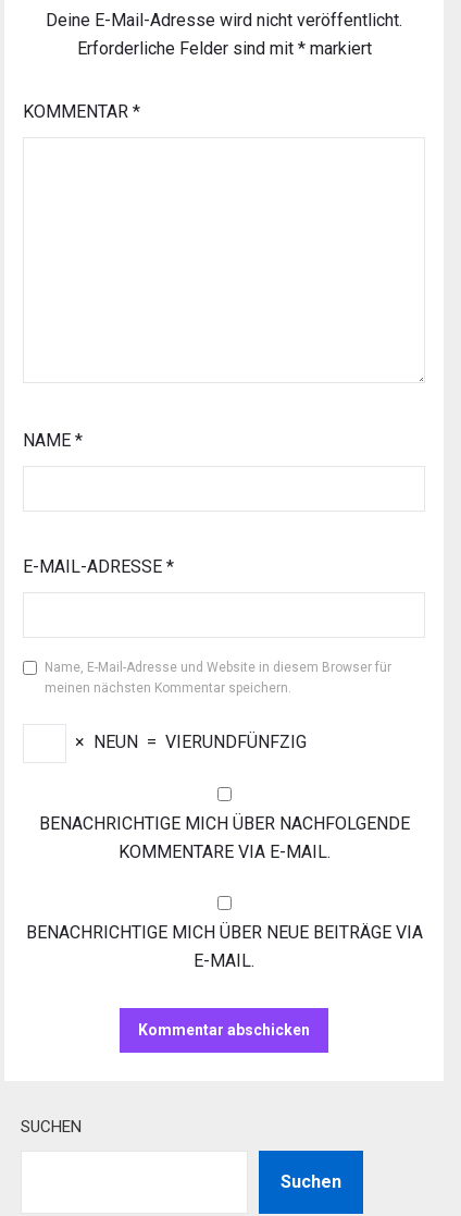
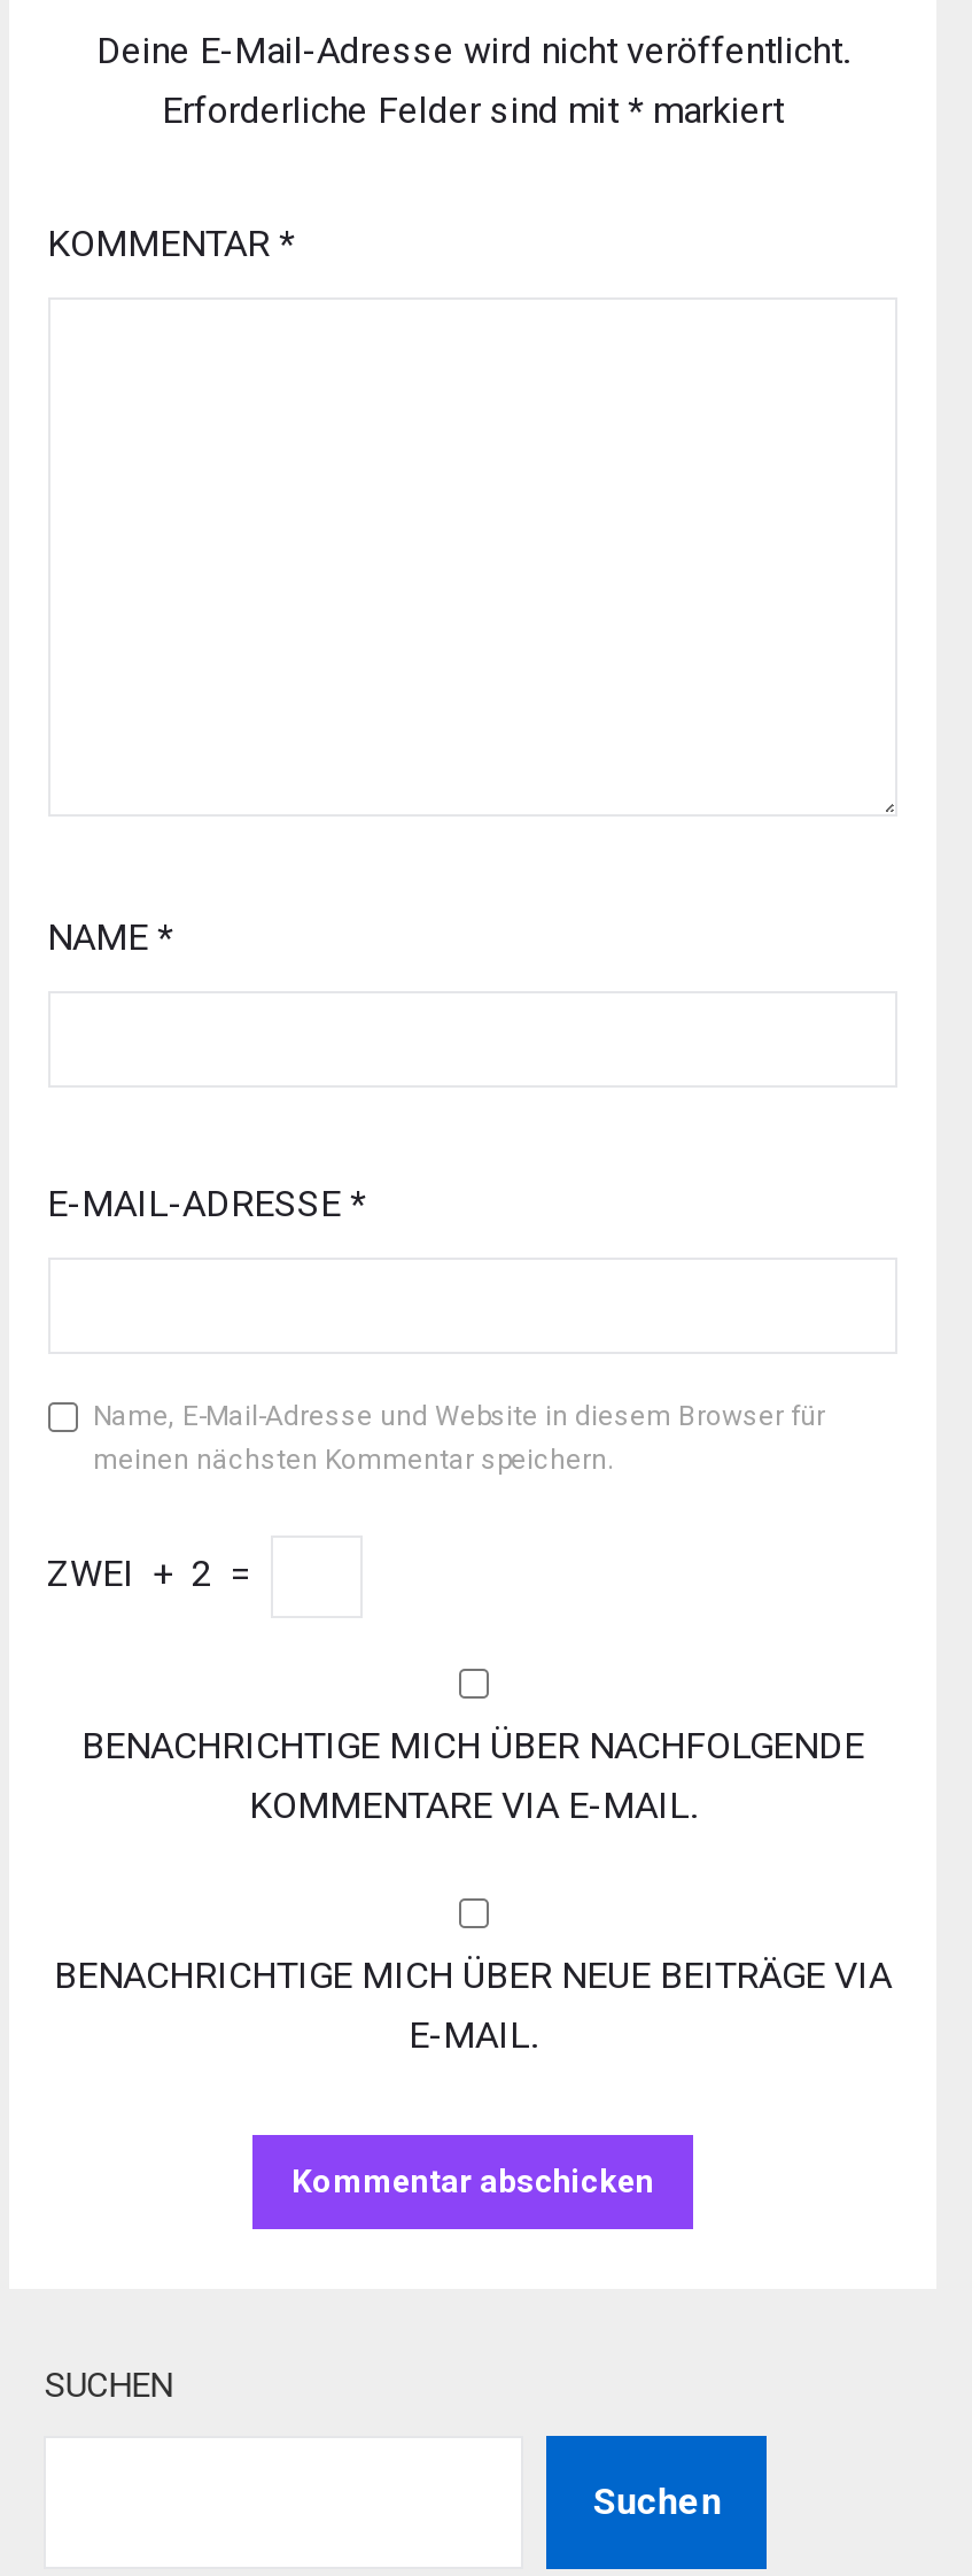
[70,731,306,752] × NEUN = VIERUNDFÜNFZIG -> [47,1551,261,1595] ZWEI + 2 =

